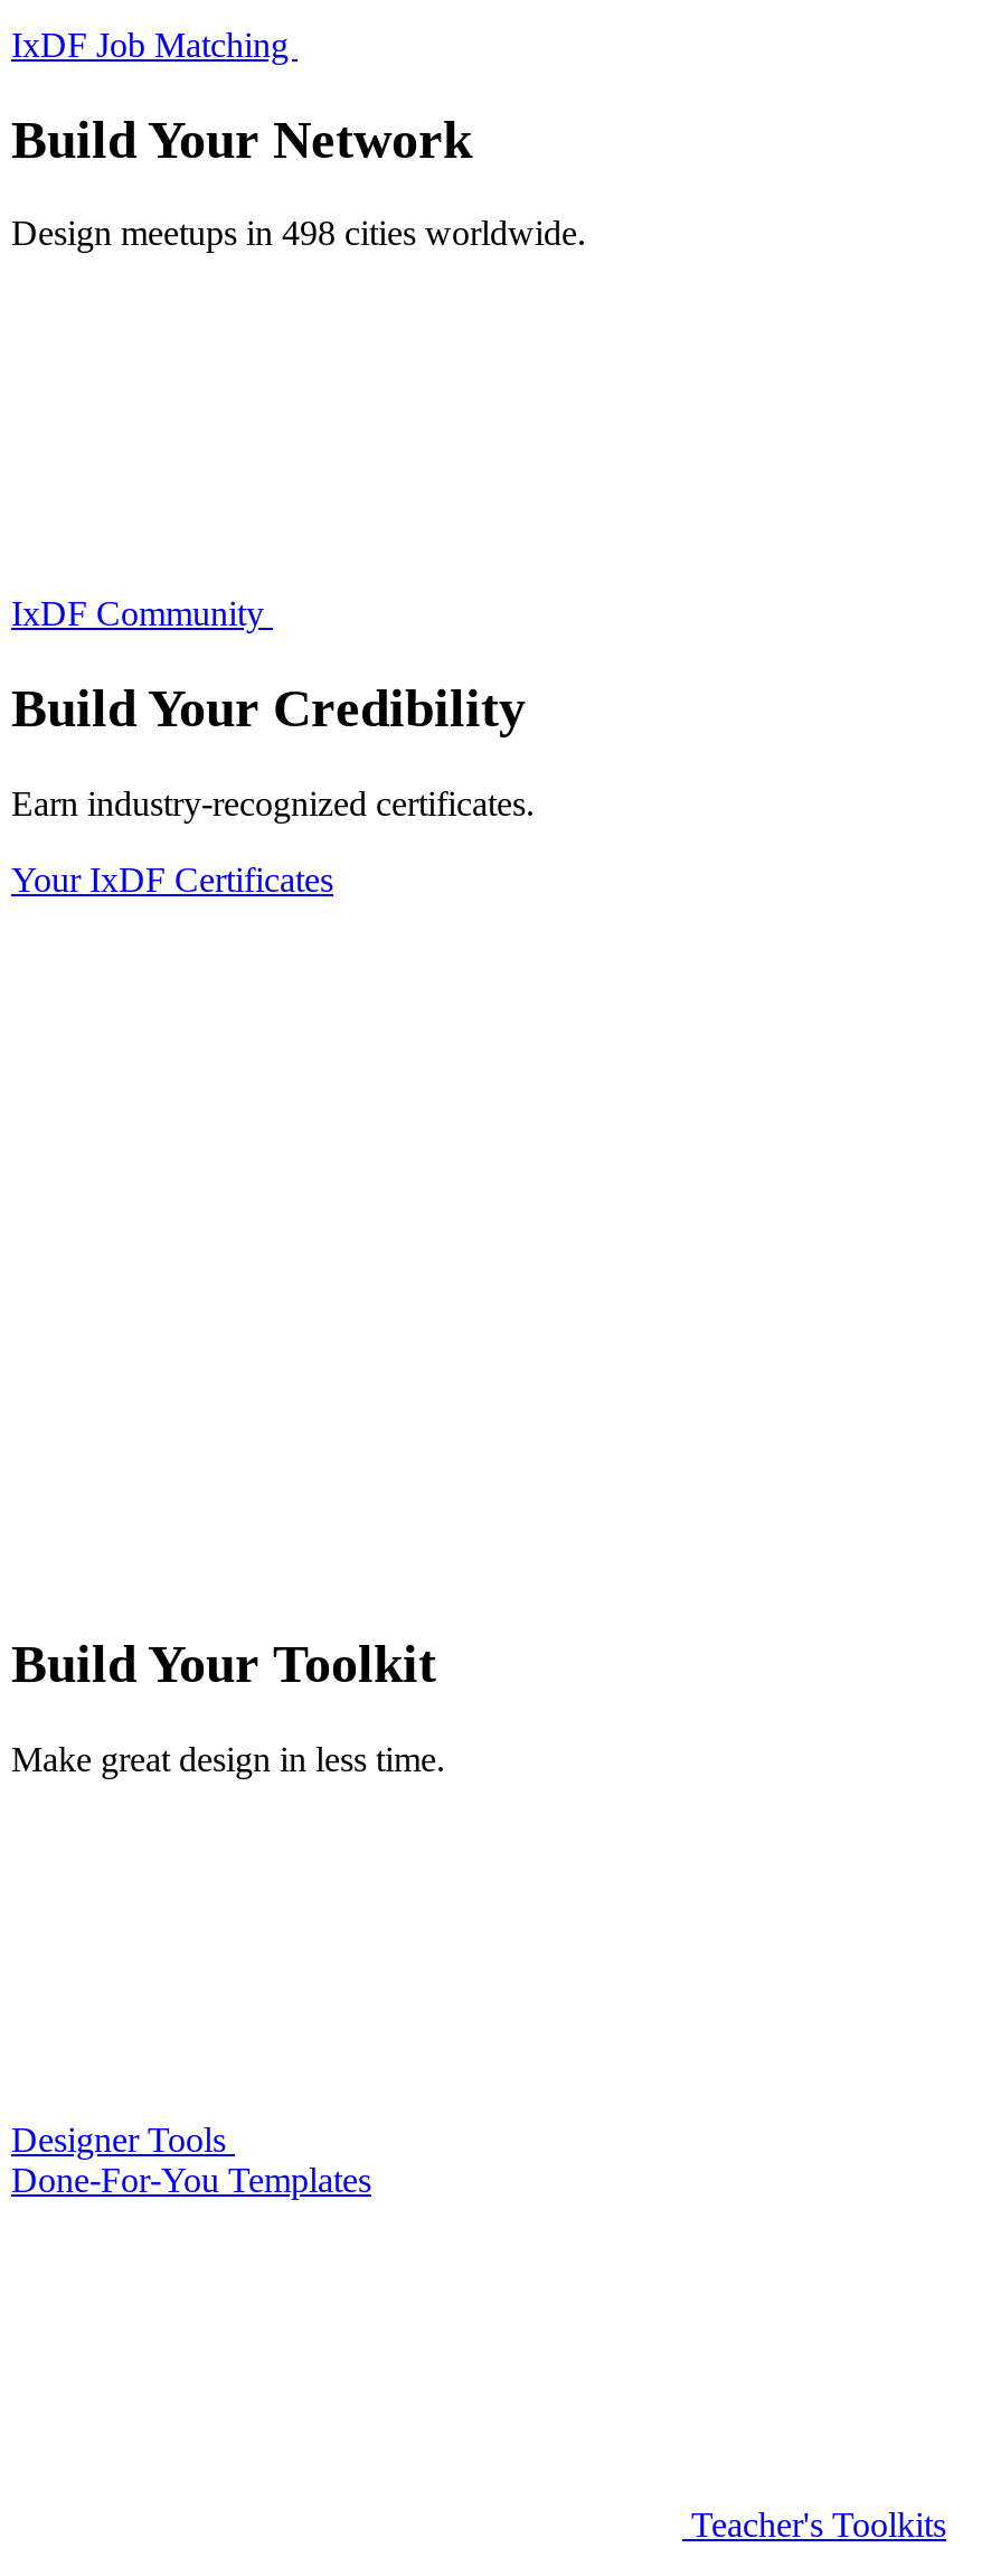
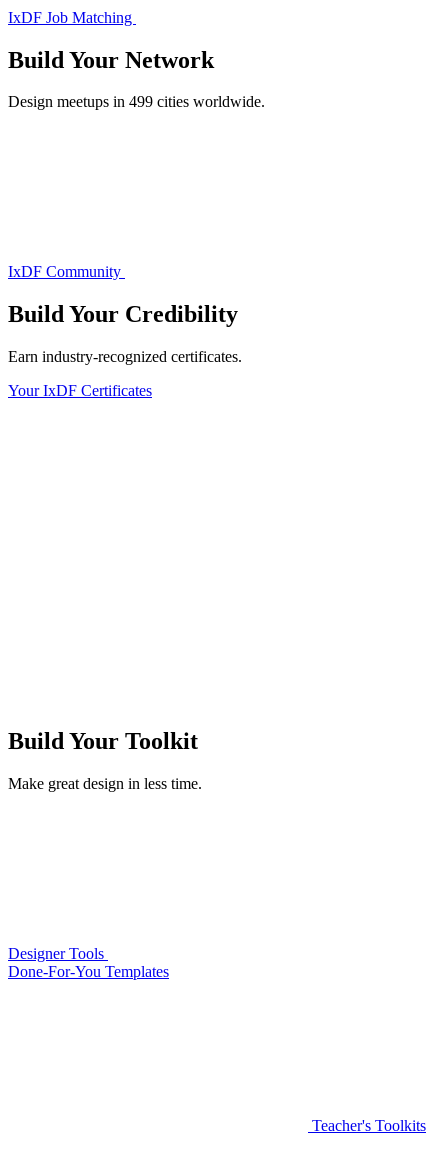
[11,215,586,253] Design meetups in 498 cities worldwide. -> [8,93,265,110] Design meetups in 499 cities worldwide.

